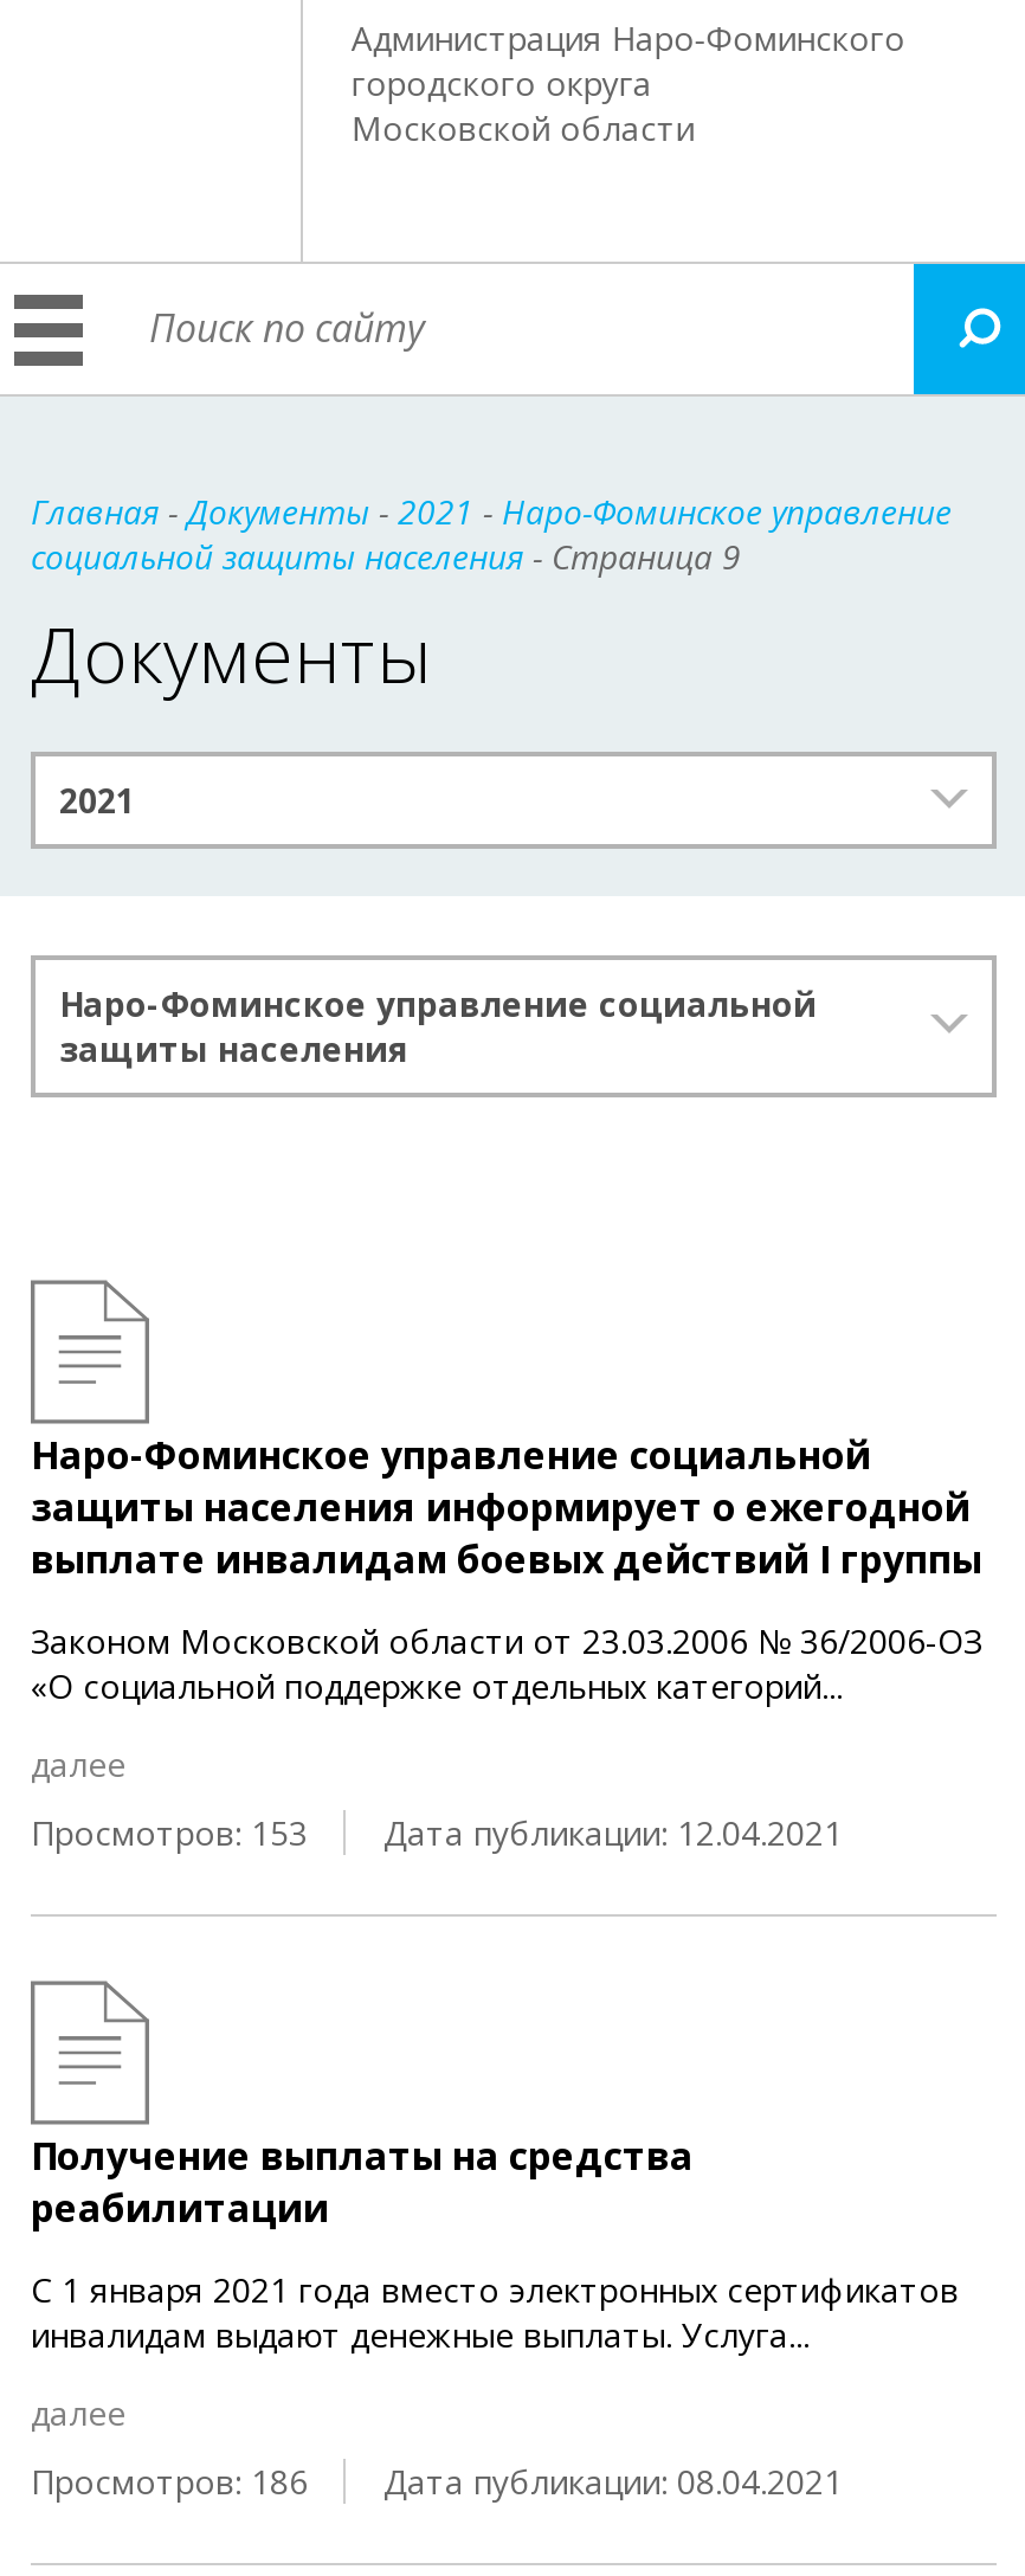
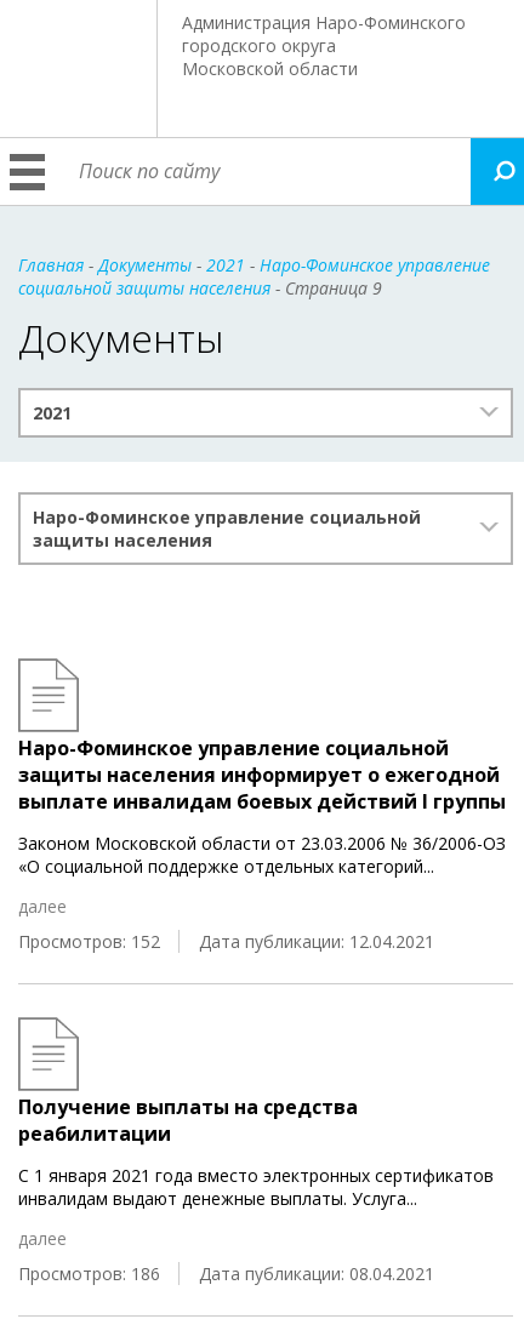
[31,1810,843,1855] Просмотров: 153 Дата публикации: 12.04.2021 -> [18,930,434,953] Просмотров: 152 Дата публикации: 12.04.2021

